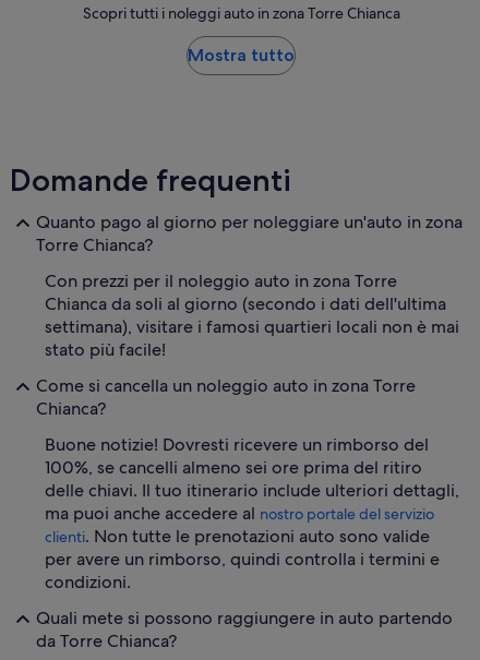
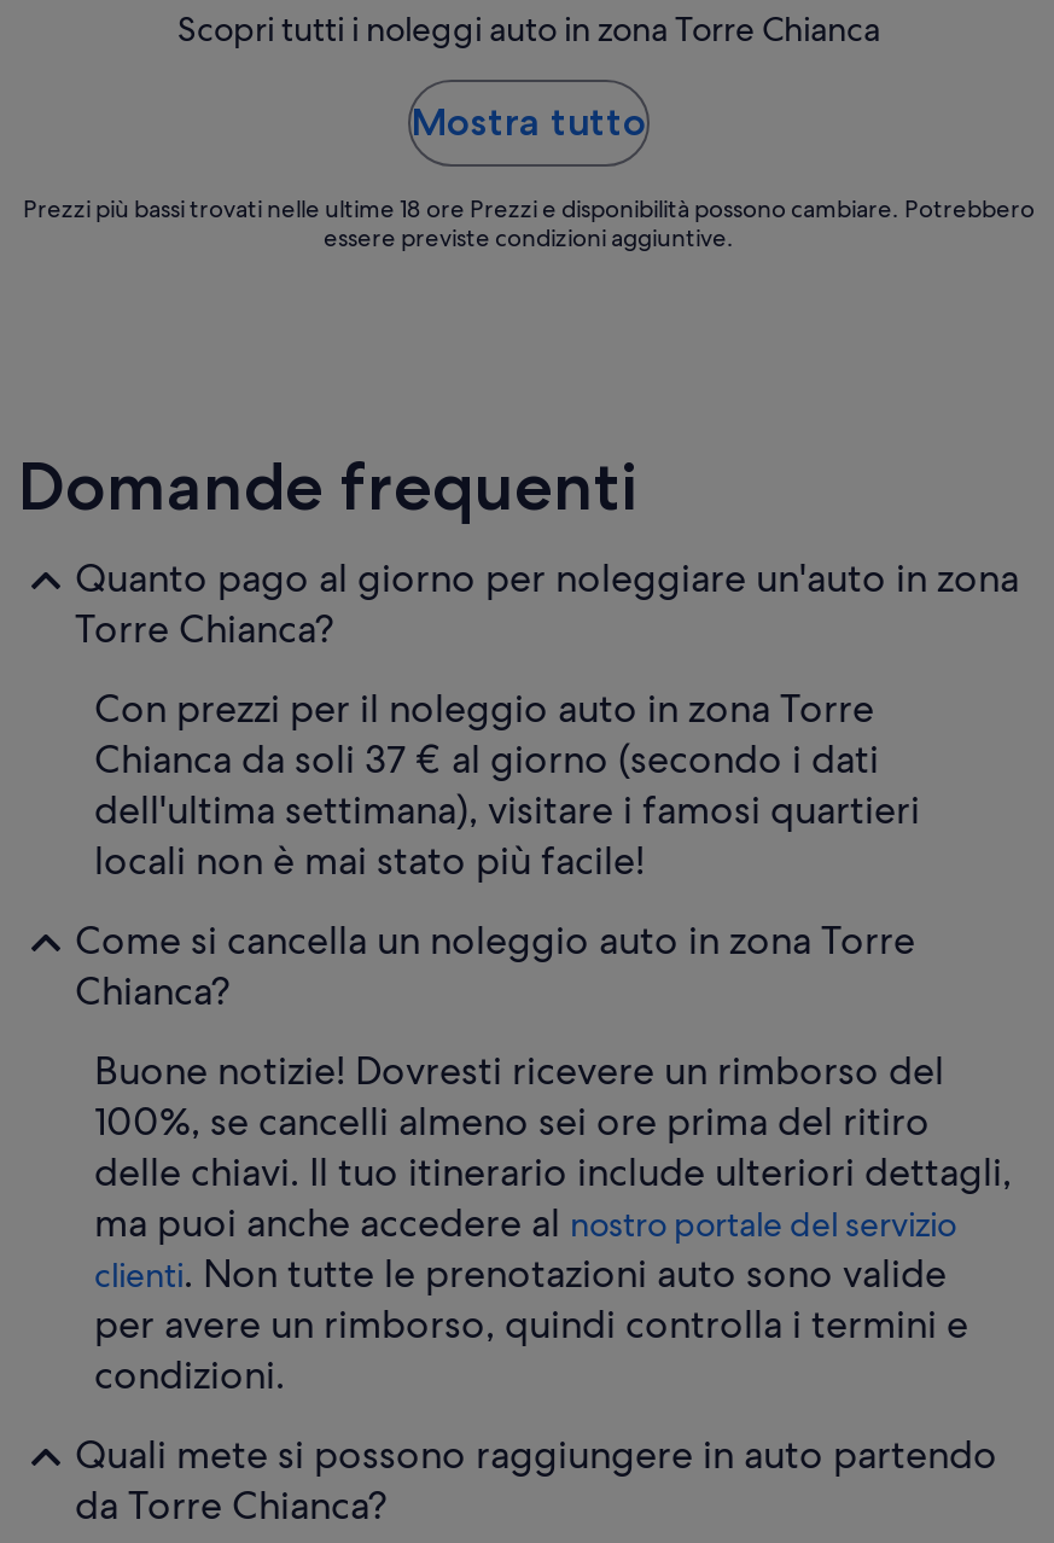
none -> [23,193,1035,254] Prezzi più bassi trovati nelle ultime 18 ore Prezzi e disponibilità possono cambiare. Potrebbero | essere previste condizioni aggiuntive.
[45,292,459,361] Chianca da soli al giorno (secondo i dati dell'ultima | settimana), visitare i famosi quartieri locali non è mai | stato più facile! -> [94,734,920,886] Chianca da soli 37 € al giorno (secondo i dati | dell'ultima settimana), visitare i famosi quartieri | locali non è mai stato più facile!

